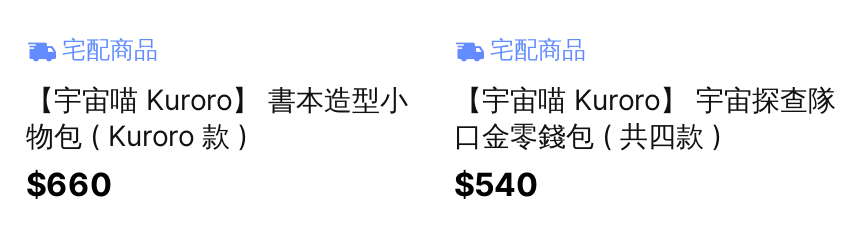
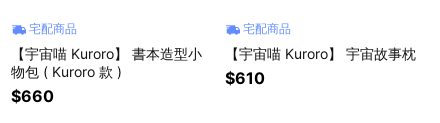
[454,81,836,203] 【宇宙喵 Kuroro】 宇宙探查隊 | 口金零錢包 ( 共四款 ) | $540 -> [225,45,416,88] 【宇宙喵 Kuroro】 宇宙故事枕 | $610

